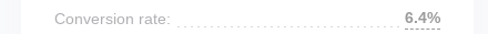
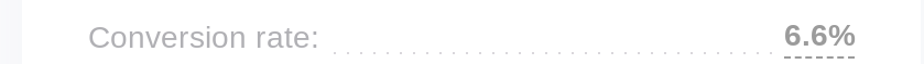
[405,9,440,26] 6.4% -> [784,17,855,52] 6.6%

